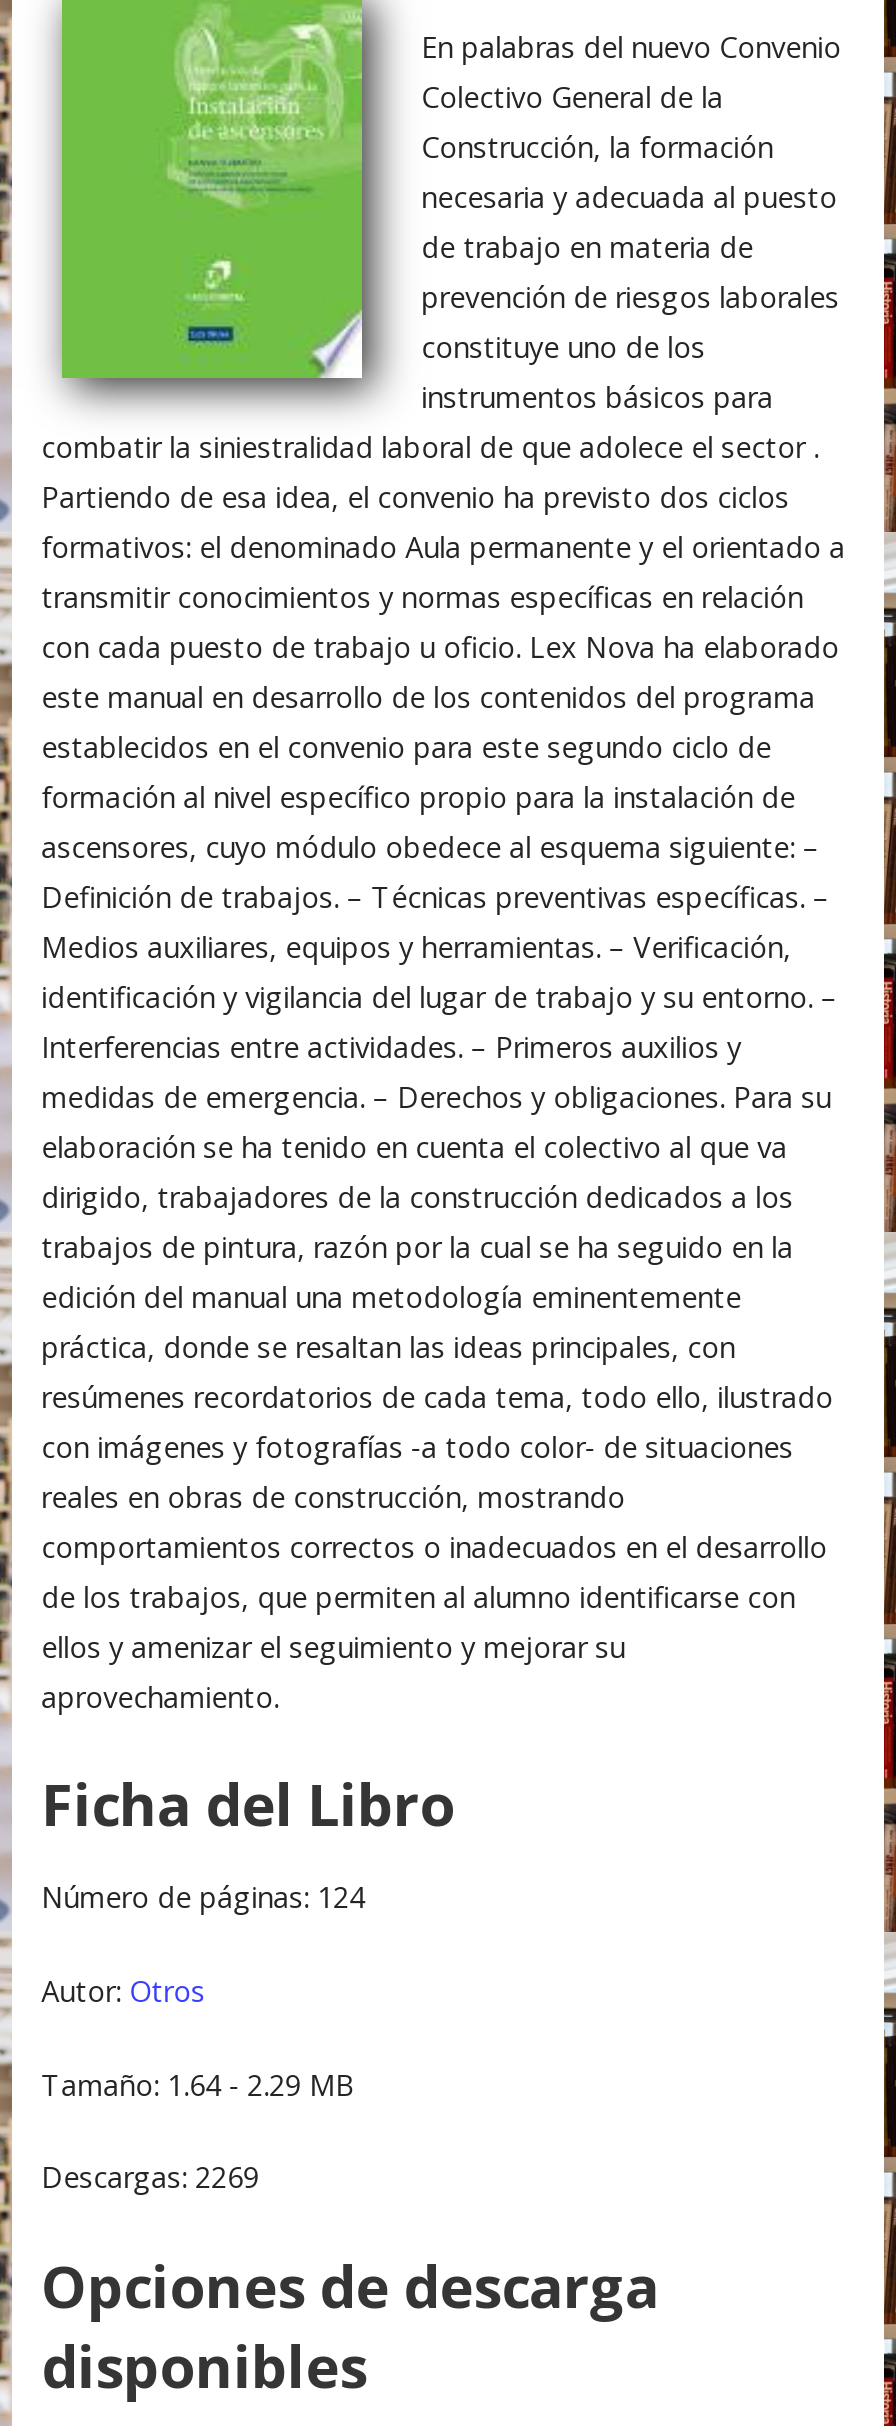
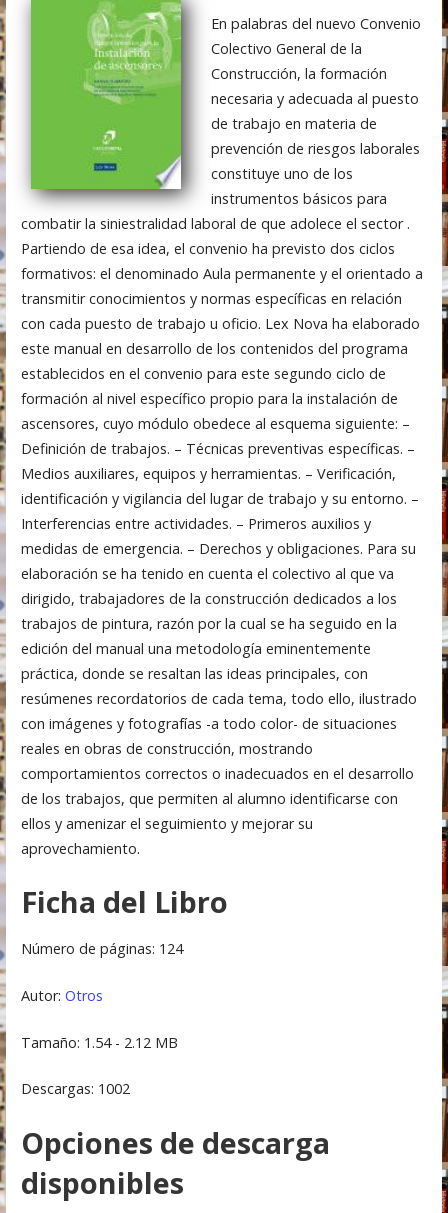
[41,2065,355,2103] Tamaño: 1.64 - 2.29 MB -> [21,1033,178,1052] Tamaño: 1.54 - 2.12 MB
[41,2159,259,2197] Descargas: 2269 -> [21,1079,130,1098] Descargas: 1002

